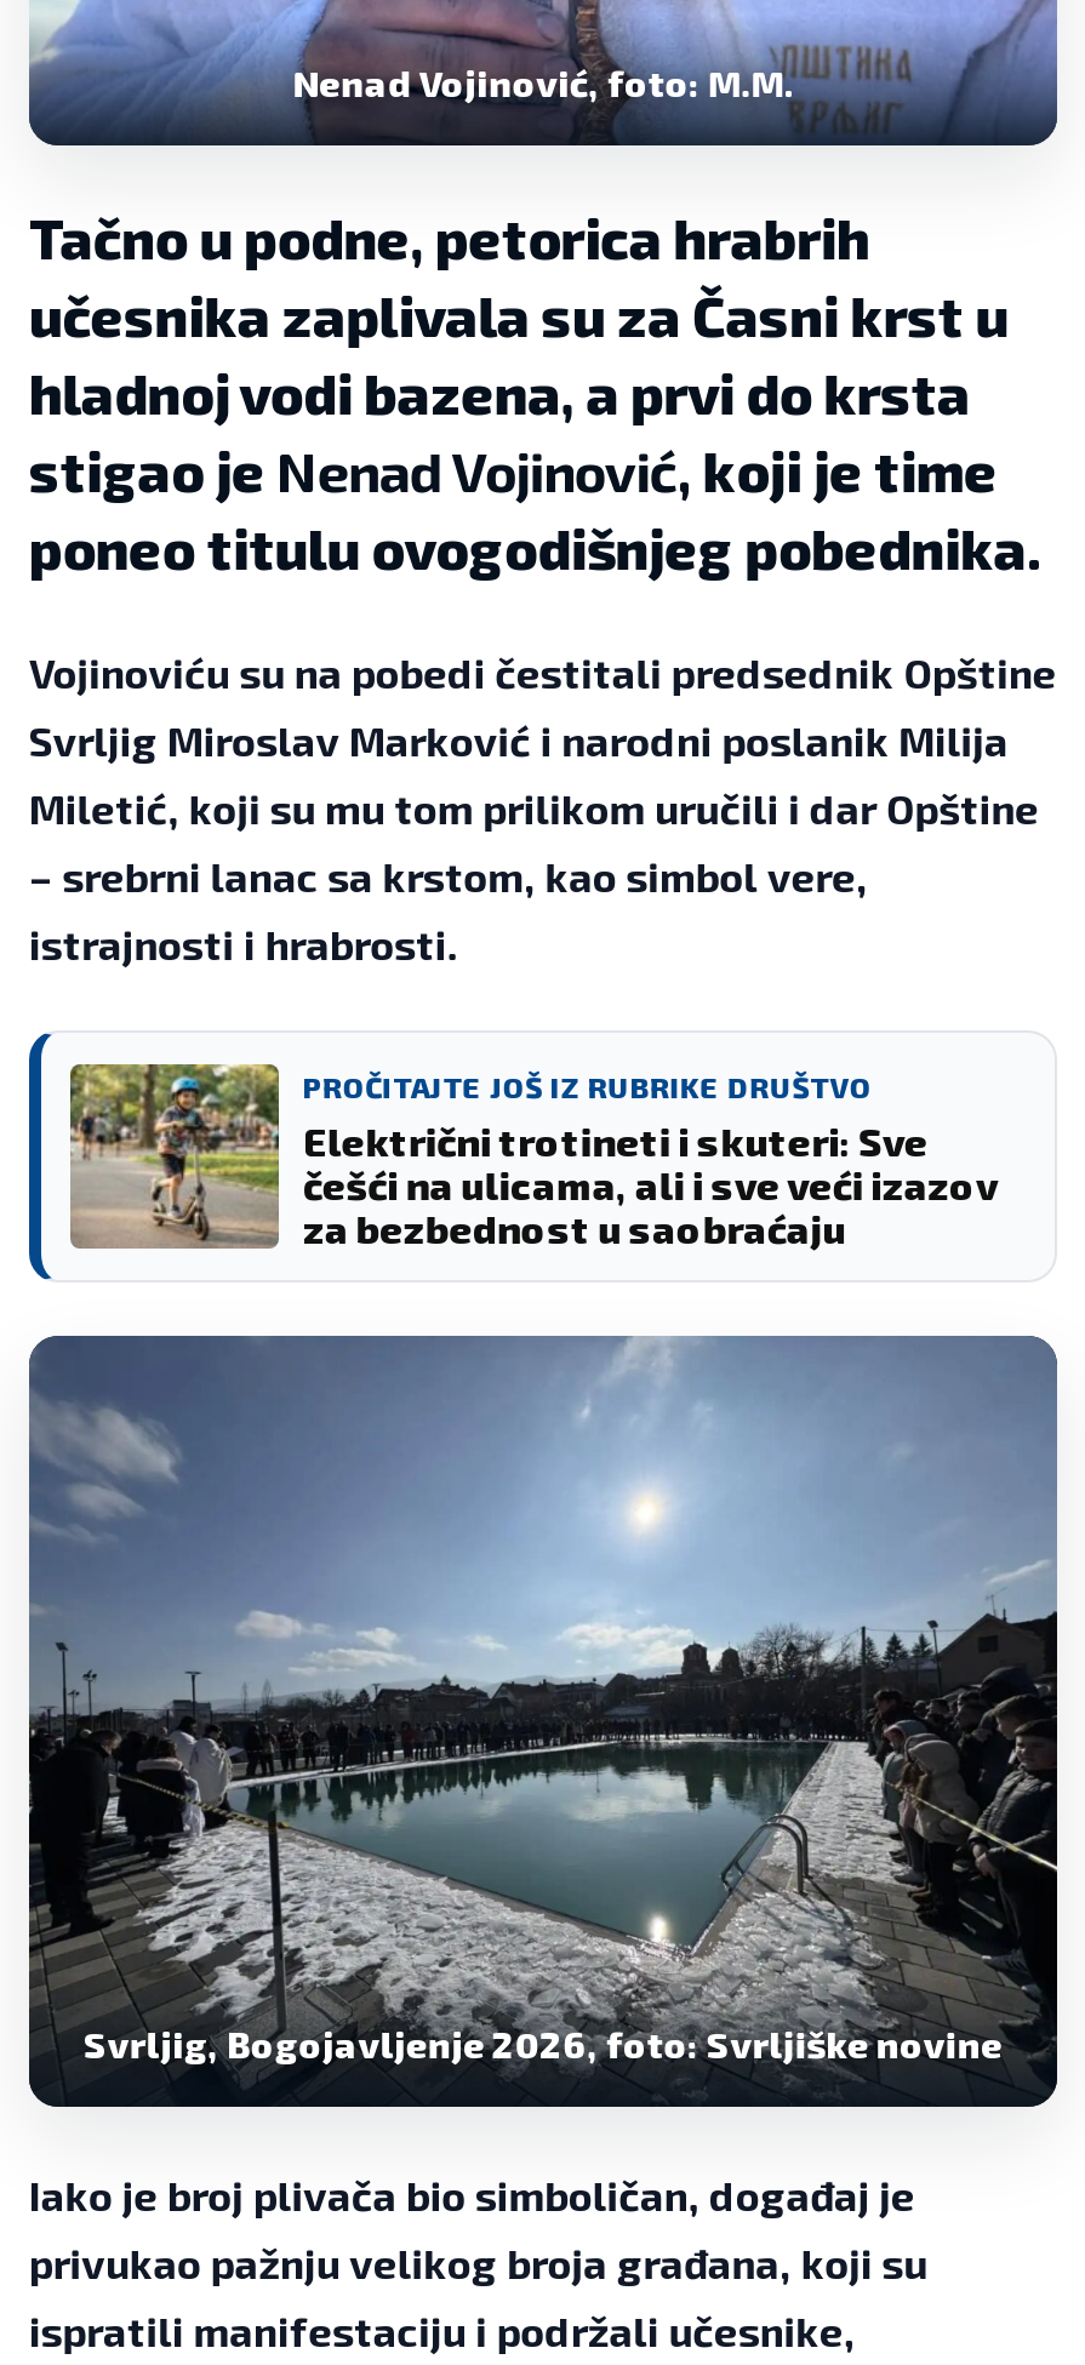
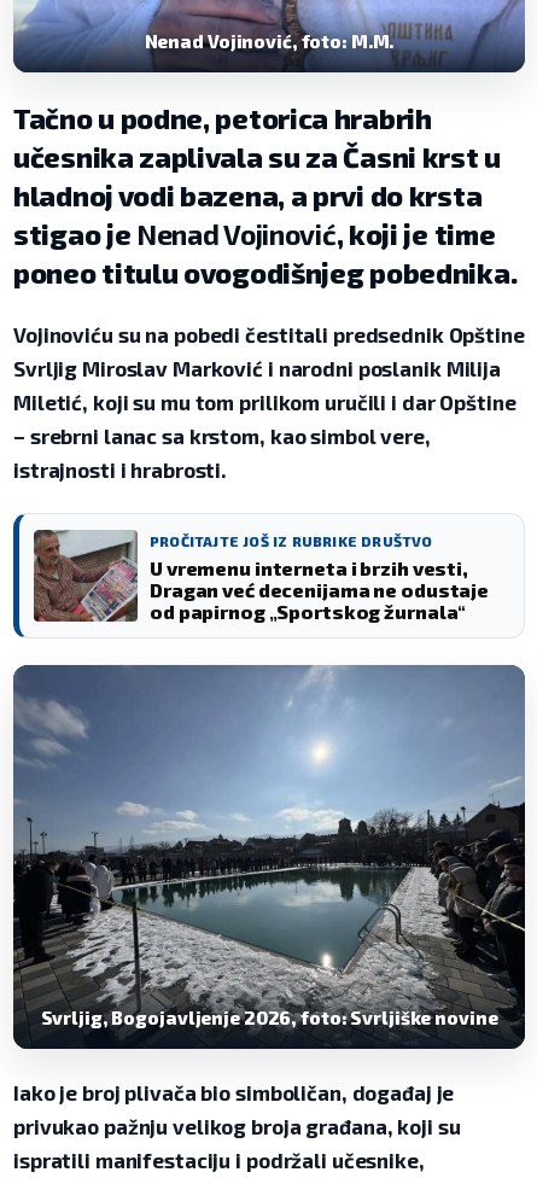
[70,1062,997,1251] [image] | Električni trotineti i skuteri: Sve | češći na ulicama, ali i sve veći izazov | za bezbednost u saobraćaju -> [34,529,489,623] [image] | U vremenu interneta i brzih vesti, | Dragan već decenijama ne odustaje | od papirnog „Sportskog žurnala“

